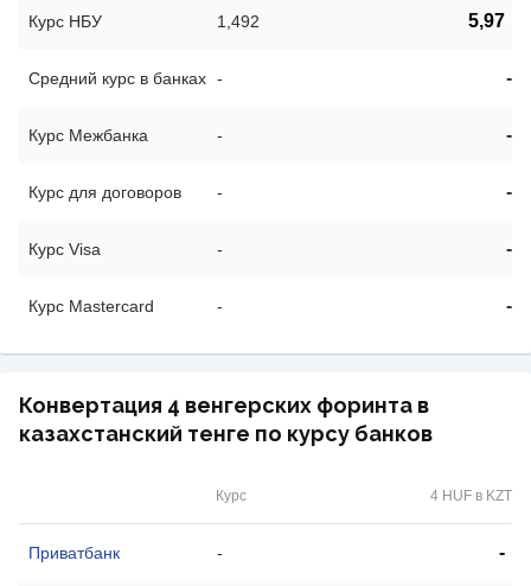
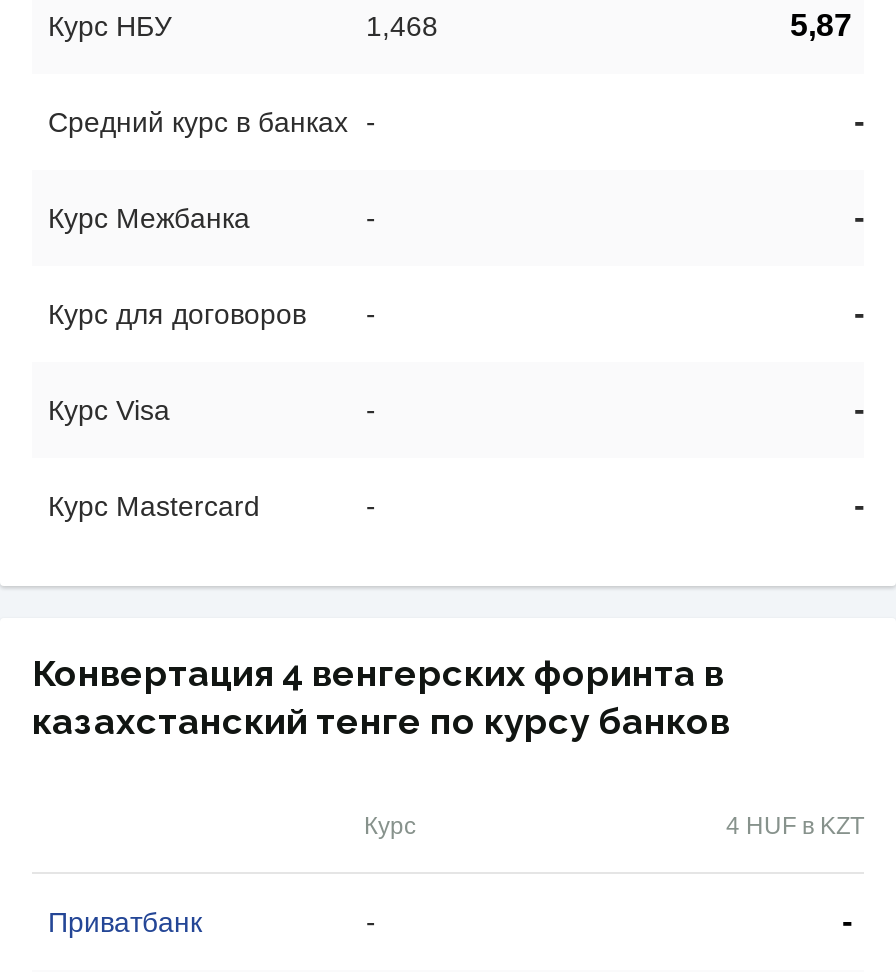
[217,12,260,31] 1,492 -> [366,10,438,42] 1,468
[468,11,505,31] 5,97 -> [790,8,852,42] 5,87

